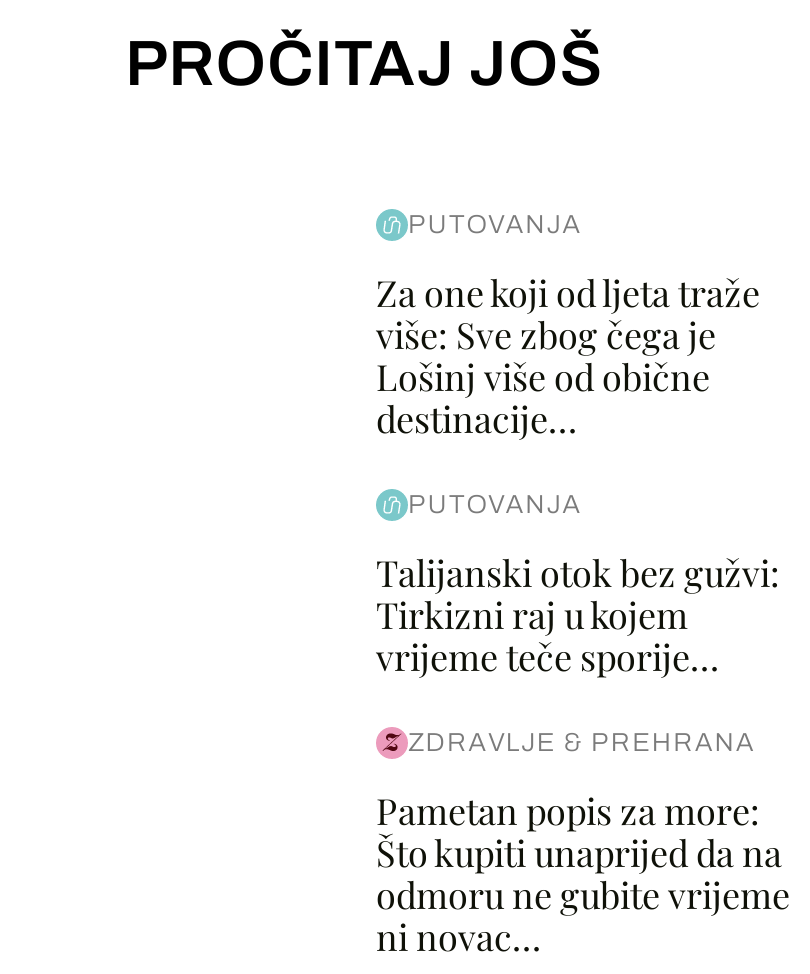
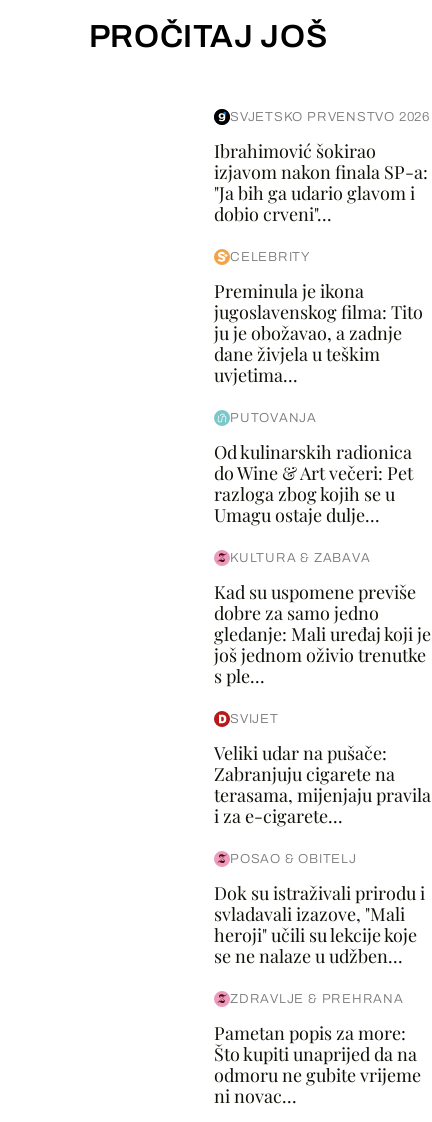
none -> [214,110,430,387] SVJETSKO PRVENSTVO 2026 | Ibrahimović šokirao | izjavom nakon finala SP-a: | "Ja bih ga udario glavom i | dobio crveni"... | CELEBRITY | Preminula je ikona | jugoslavenskog filma: Tito | ju je obožavao, a zadnje | dane živjela u teškim | uvjetima...
[376,269,780,681] Za one koji od ljeta traže | više: Sve zbog čega je | Lošinj više od obične | destinacije... | PUTOVANJA | Talijanski otok bez gužvi: | Tirkizni raj u kojem | vrijeme teče sporije... -> [214,440,431,968] Od kulinarskih radionica | do Wine & Art večeri: Pet | razloga zbog kojih se u | Umagu ostaje dulje... | KULTURA & ZABAVA | Kad su uspomene previše | dobre za samo jedno | gledanje: Mali uređaj koji je | još jednom oživio trenutke | s ple... | SVIJET | Veliki udar na pušače: | Zabranjuju cigarete na | terasama, mijenjaju pravila | i za e-cigarete... | POSAO & OBITELJ | Dok su istraživali prirodu i | svladavali izazove, "Mali | heroji" učili su lekcije koje | se ne nalaze u udžben...

